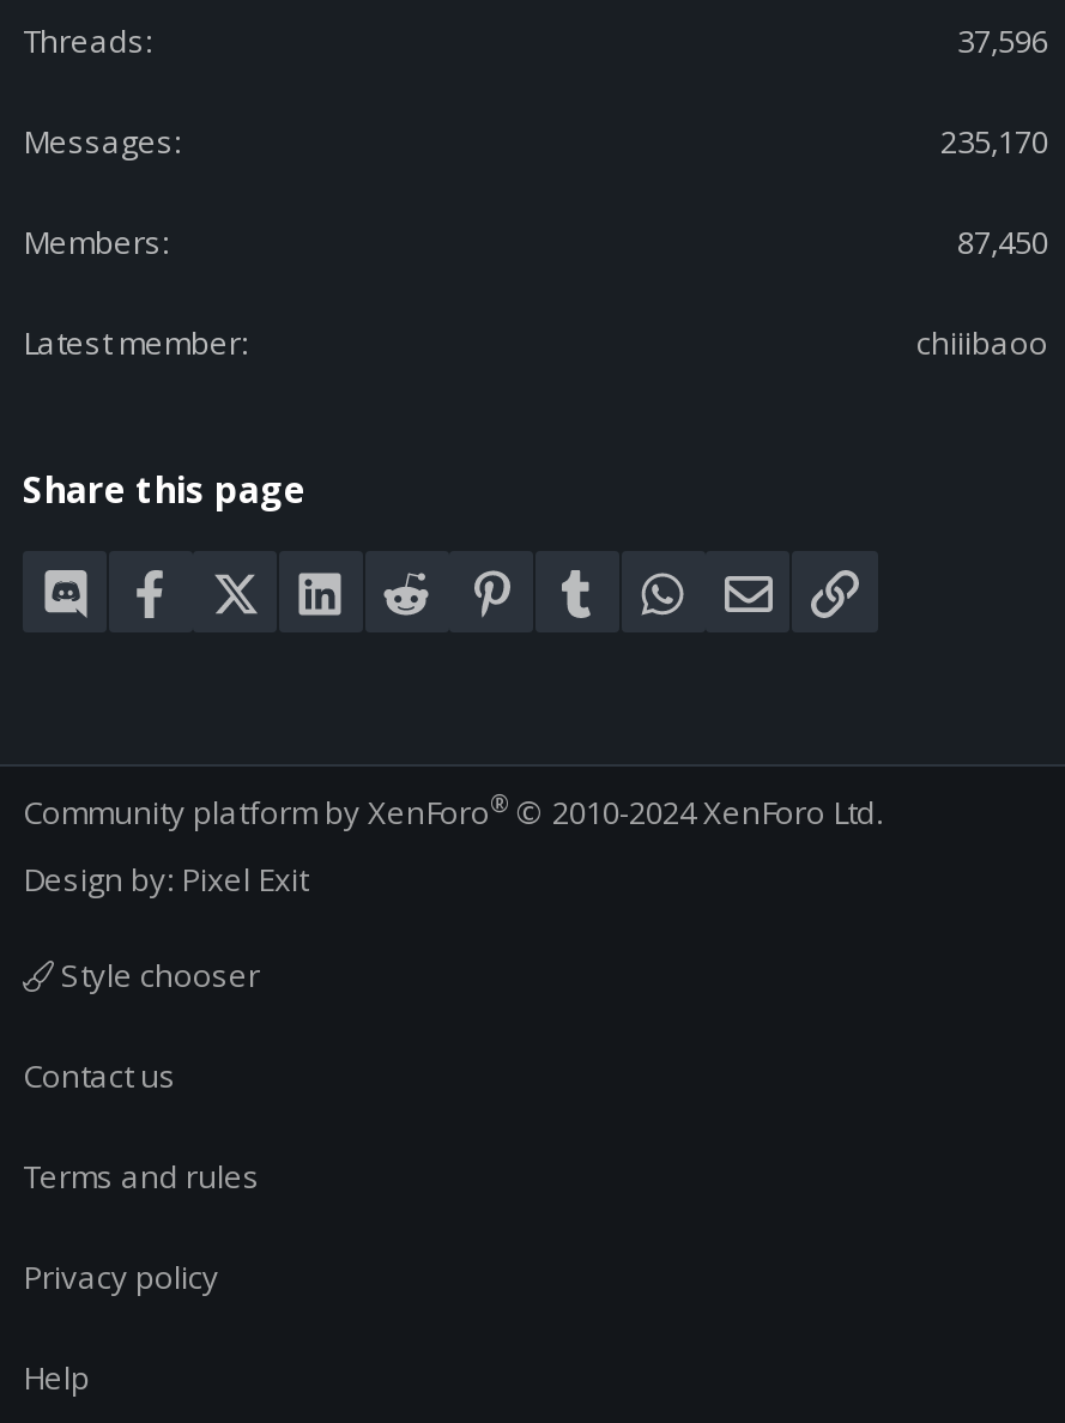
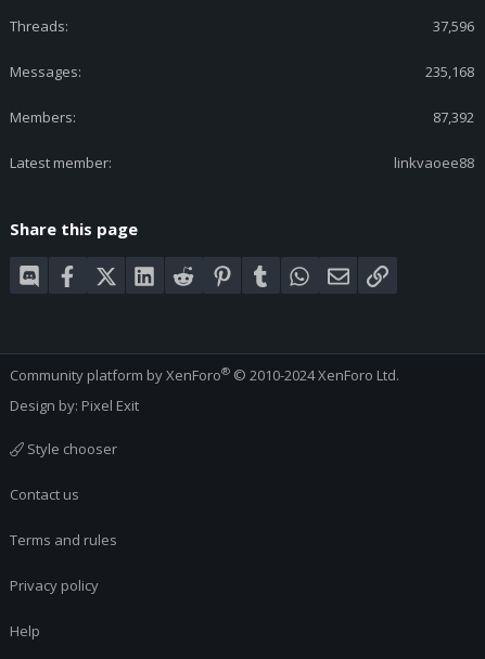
[940,120,1048,163] 235,170 -> [425,62,474,81] 235,168
[957,221,1048,264] 87,450 -> [433,107,474,127] 87,392
[916,321,1048,364] chiiibaoo -> [394,153,474,172] linkvaoee88

